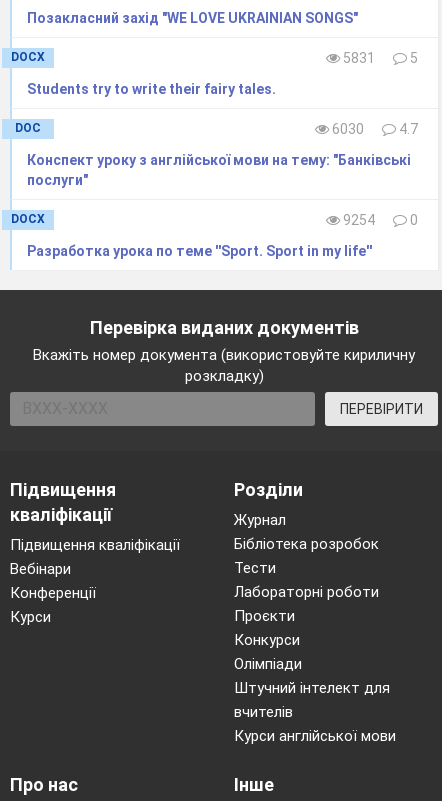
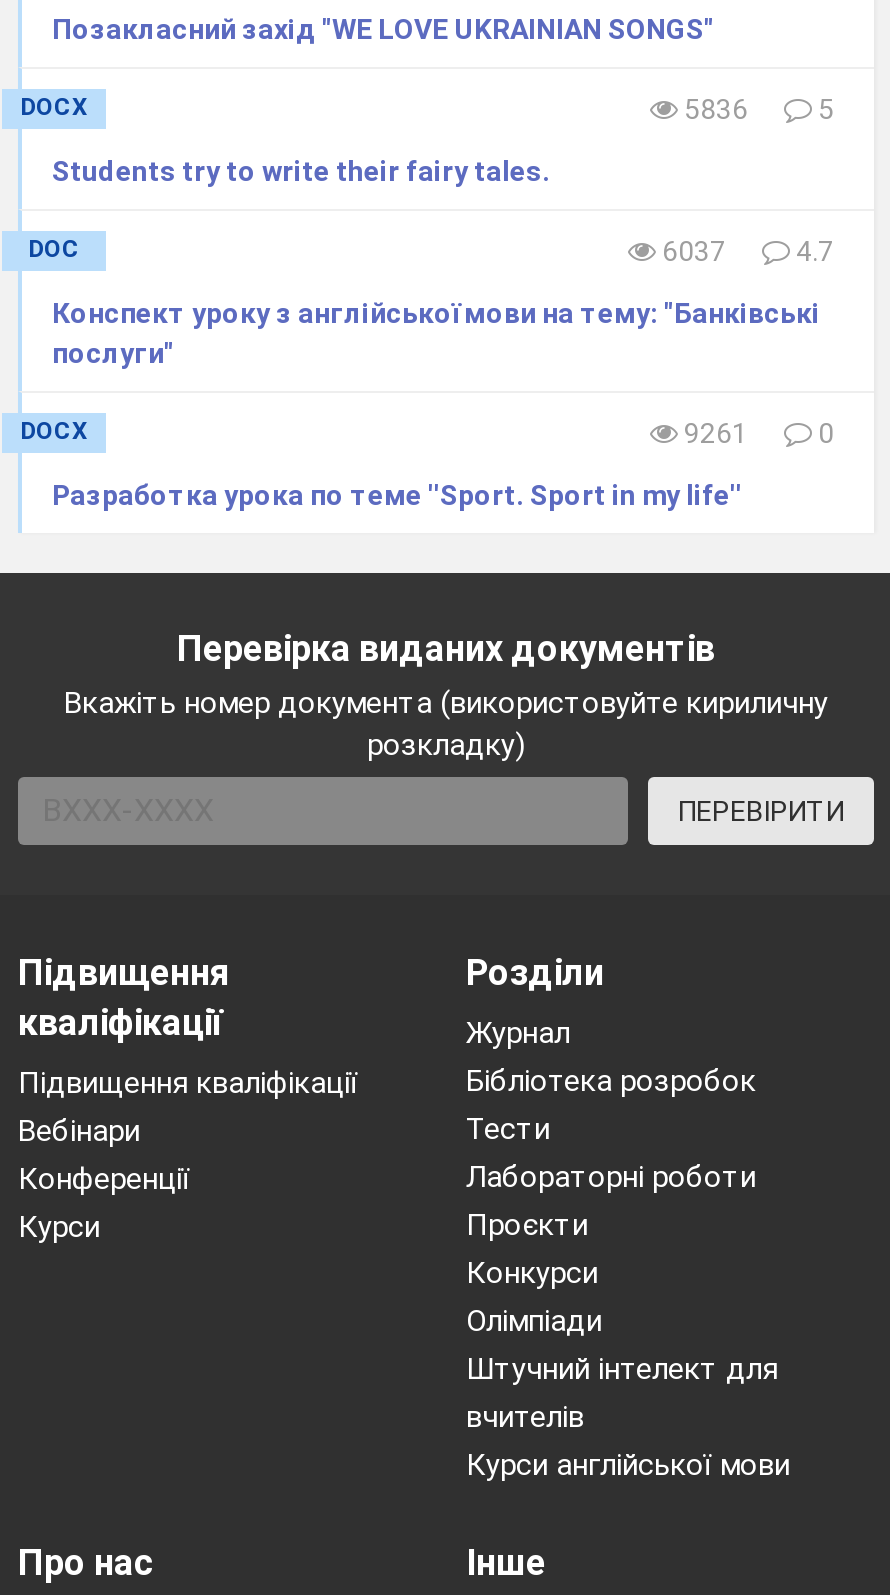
[340,50,375,66] 5831 -> [678,93,748,125] 5836
[329,121,418,137] 6030 4.7 -> [656,235,834,267] 6037 4.7
[340,212,418,228] 9254 0 -> [678,417,834,449] 9261 0

